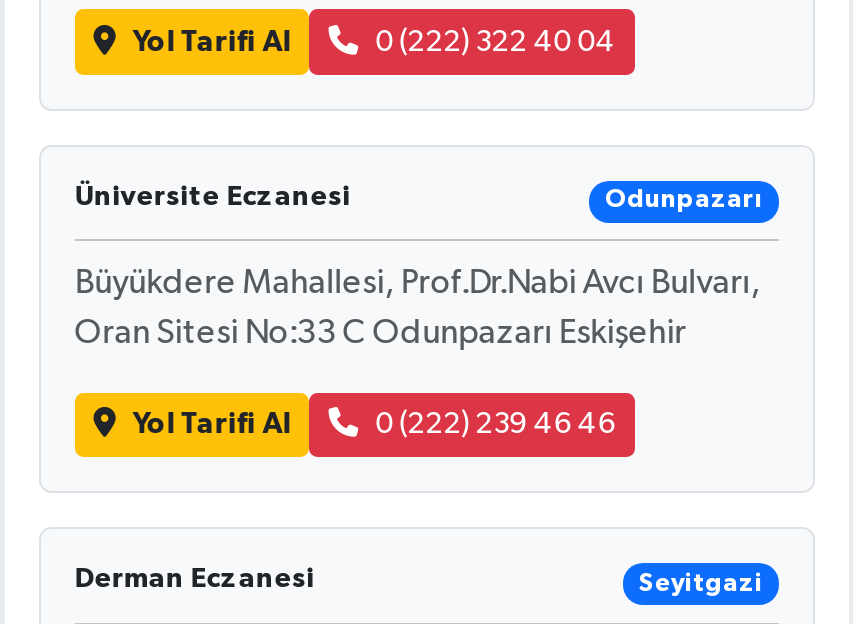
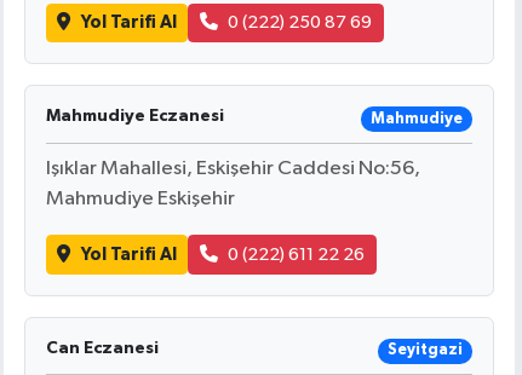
[375,26,615,56] 0 (222) 322 40 04 -> [228,13,372,32] 0 (222) 250 87 69
[75,183,763,214] Üniversite Eczanesi | Odunpazarı -> [46,108,463,127] Mahmudiye Eczanesi | Mahmudiye
[75,267,761,301] Büyükdere Mahallesi, Prof.Dr.Nabi Avcı Bulvarı, -> [46,159,420,179] Işıklar Mahallesi, Eskişehir Caddesi No:56,
[75,317,687,351] Oran Sitesi No:33 C Odunpazarı Eskişehir -> [46,189,235,210] Mahmudiye Eskişehir
[375,409,615,439] 0 (222) 239 46 46 -> [228,245,365,263] 0 (222) 611 22 26
[75,566,315,594] Derman Eczanesi -> [46,340,158,357] Can Eczanesi

